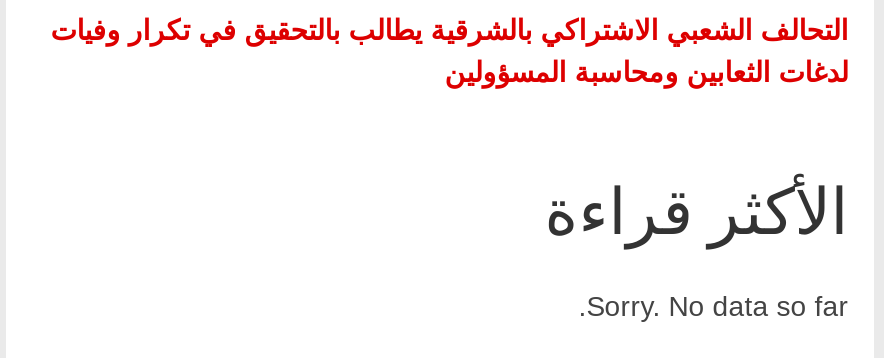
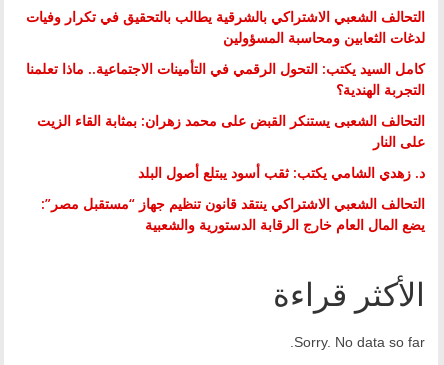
none -> [26,59,425,234] كامل السيد يكتب: التحول الرقمي في التأمينات الاجتماعية.. ماذا تعلمنا | التجربة الهندية؟ | التحالف الشعبى يستنكر القبض على محمد زهران: بمثابة القاء الزيت | على النار | د. زهدي الشامي يكتب: ثقب أسود يبتلع أصول البلد | التحالف الشعبي الاشتراكي ينتقد قانون تنظيم جهاز “مستقبل مصر”: | يضع المال العام خارج الرقابة الدستورية والشعبية

